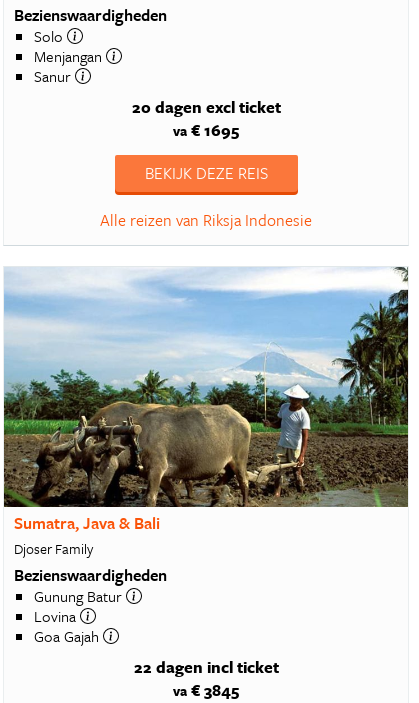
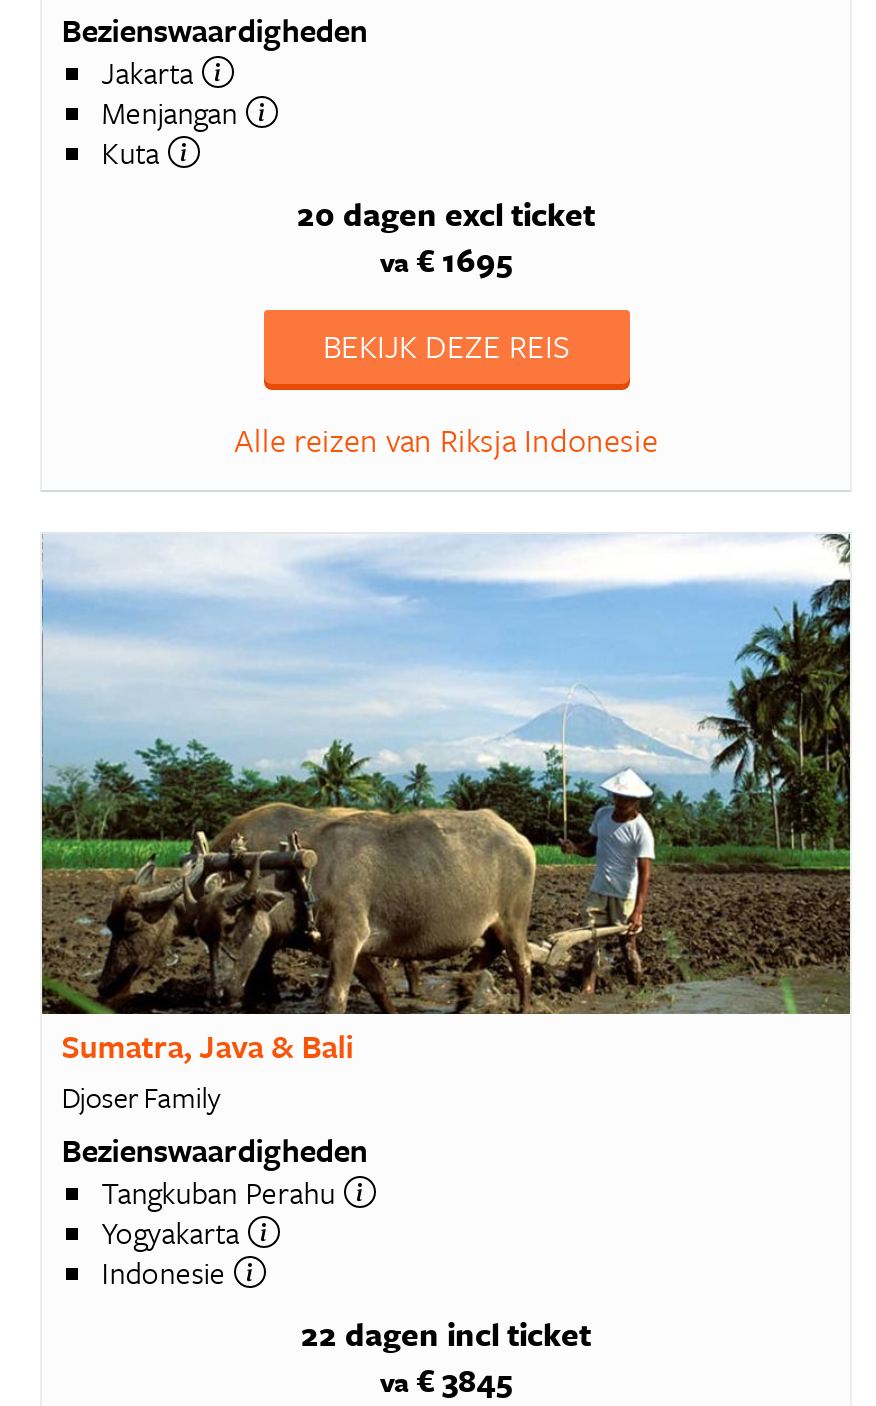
[34,25,67,47] Solo -> [102,49,202,93] Jakarta
[34,65,75,87] Sanur -> [102,129,168,173] Kuta
[34,585,126,647] Gunung Batur | Lovina | Goa Gajah -> [102,1169,344,1293] Tangkuban Perahu | Yogyakarta | Indonesie

